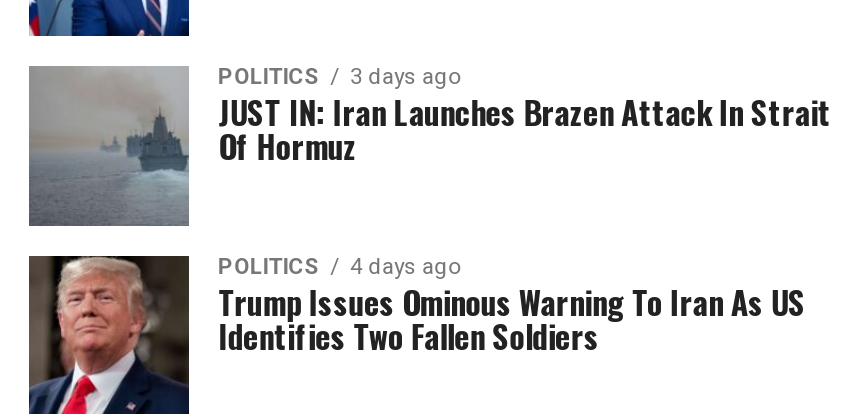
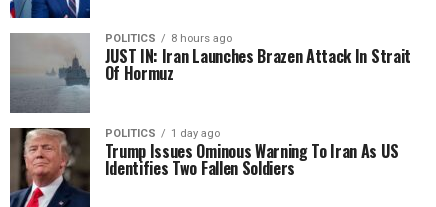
[218,64,460,90] POLITICS 3 days ago -> [105,32,232,45] POLITICS 8 hours ago
[218,254,460,280] POLITICS 4 days ago -> [105,127,220,140] POLITICS 1 day ago

